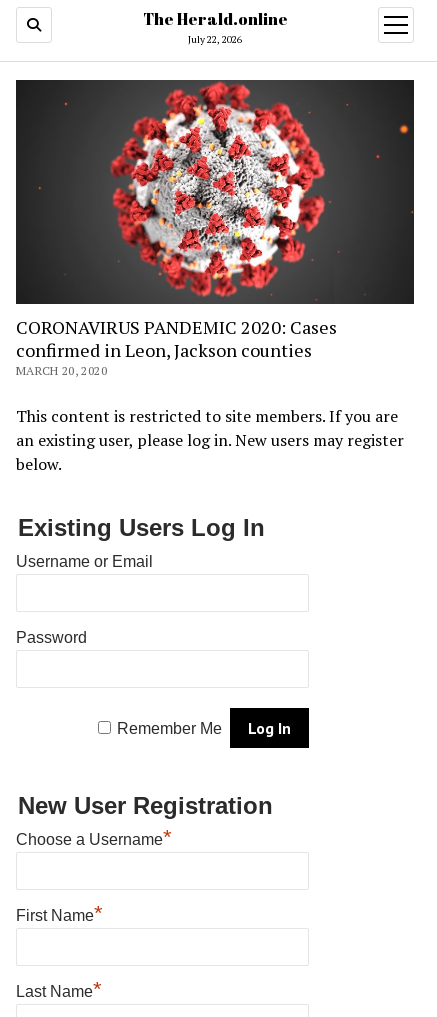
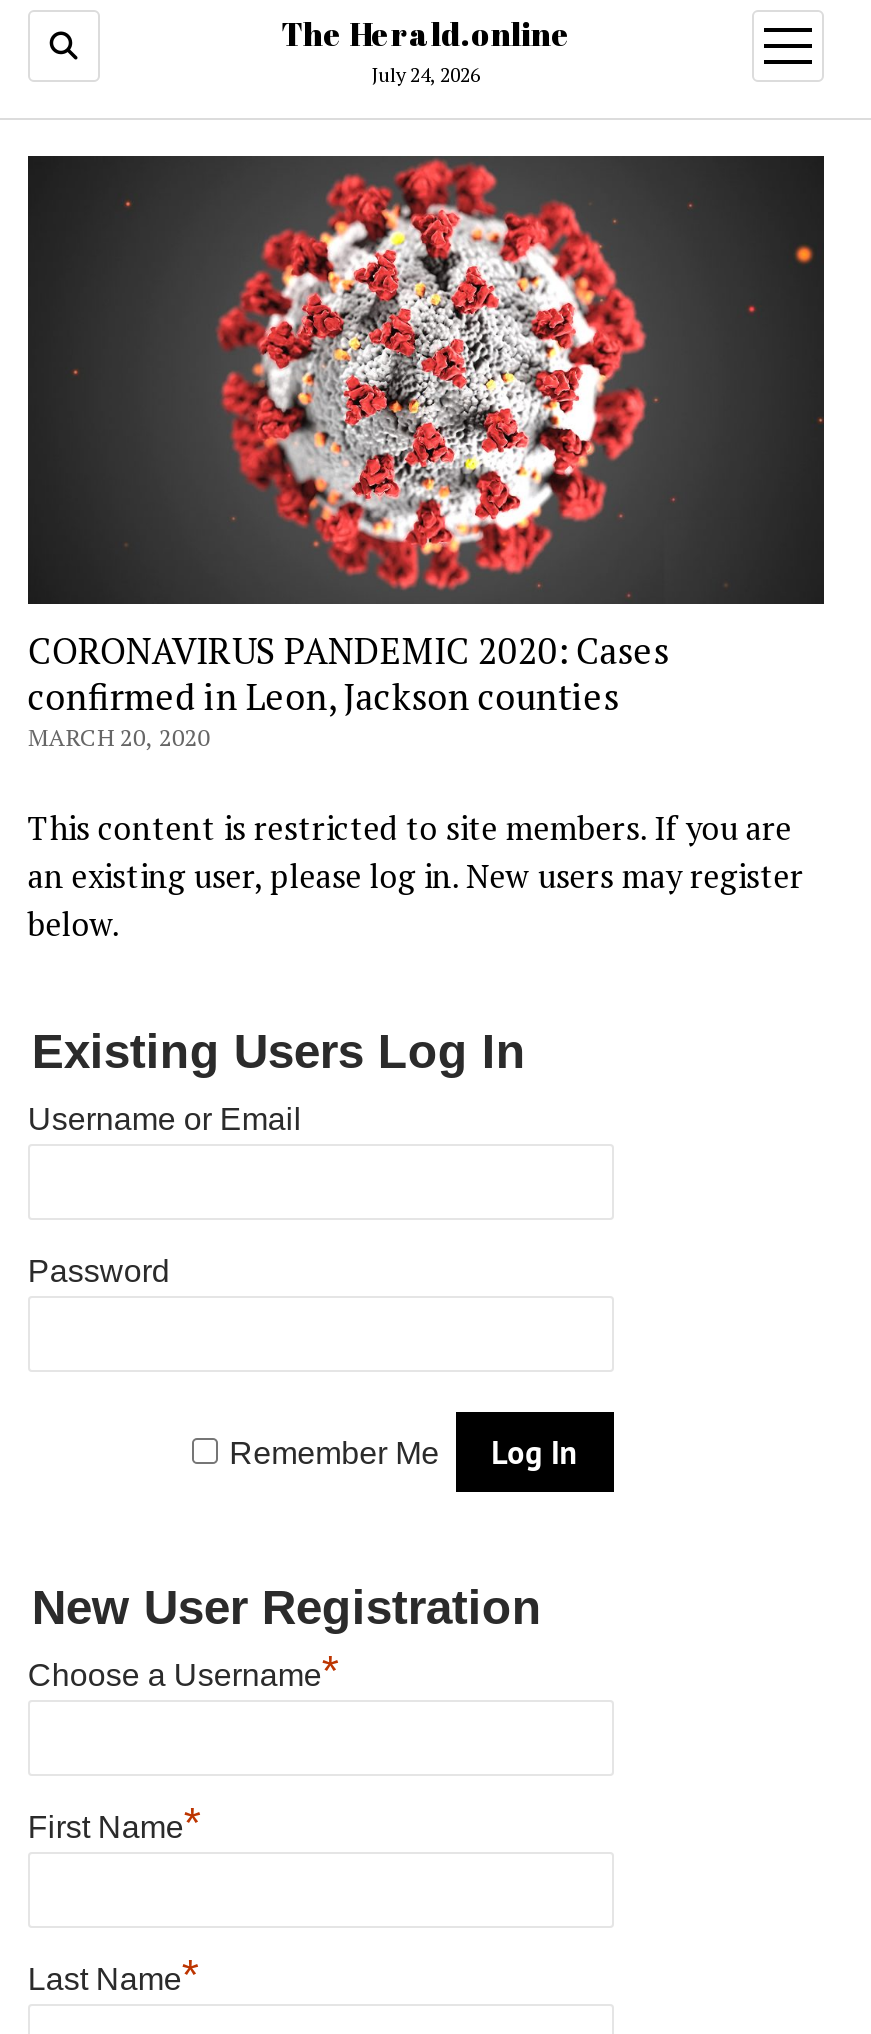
[188,33,242,46] July 22, 2026 -> [372,62,480,88] July 24, 2026

